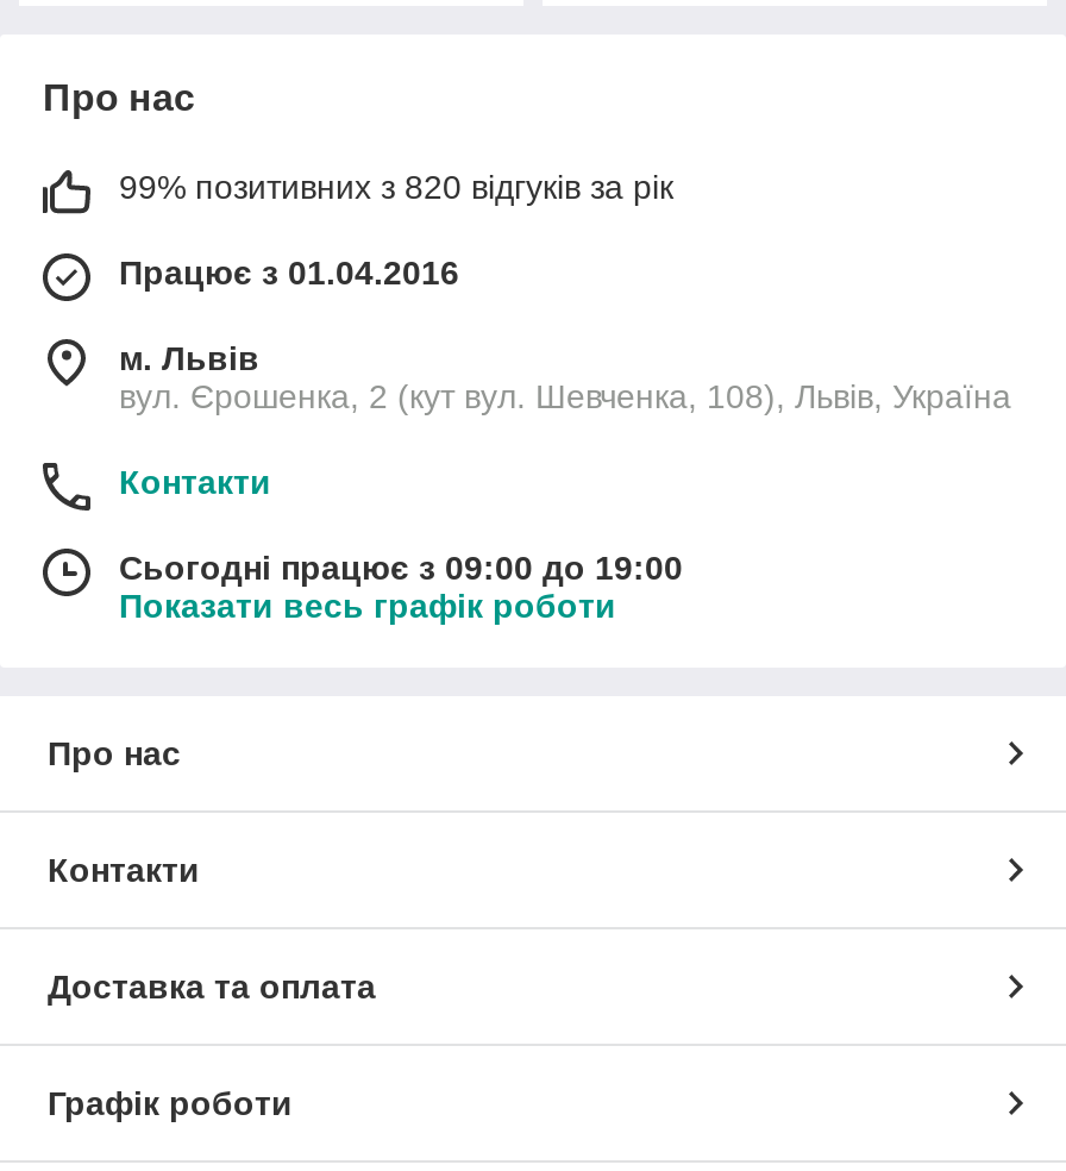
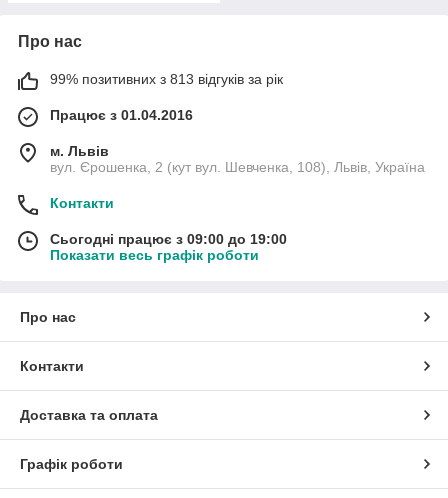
[119,168,673,206] 99% позитивних з 820 відгуків за рік -> [50,71,283,87] 99% позитивних з 813 відгуків за рік

